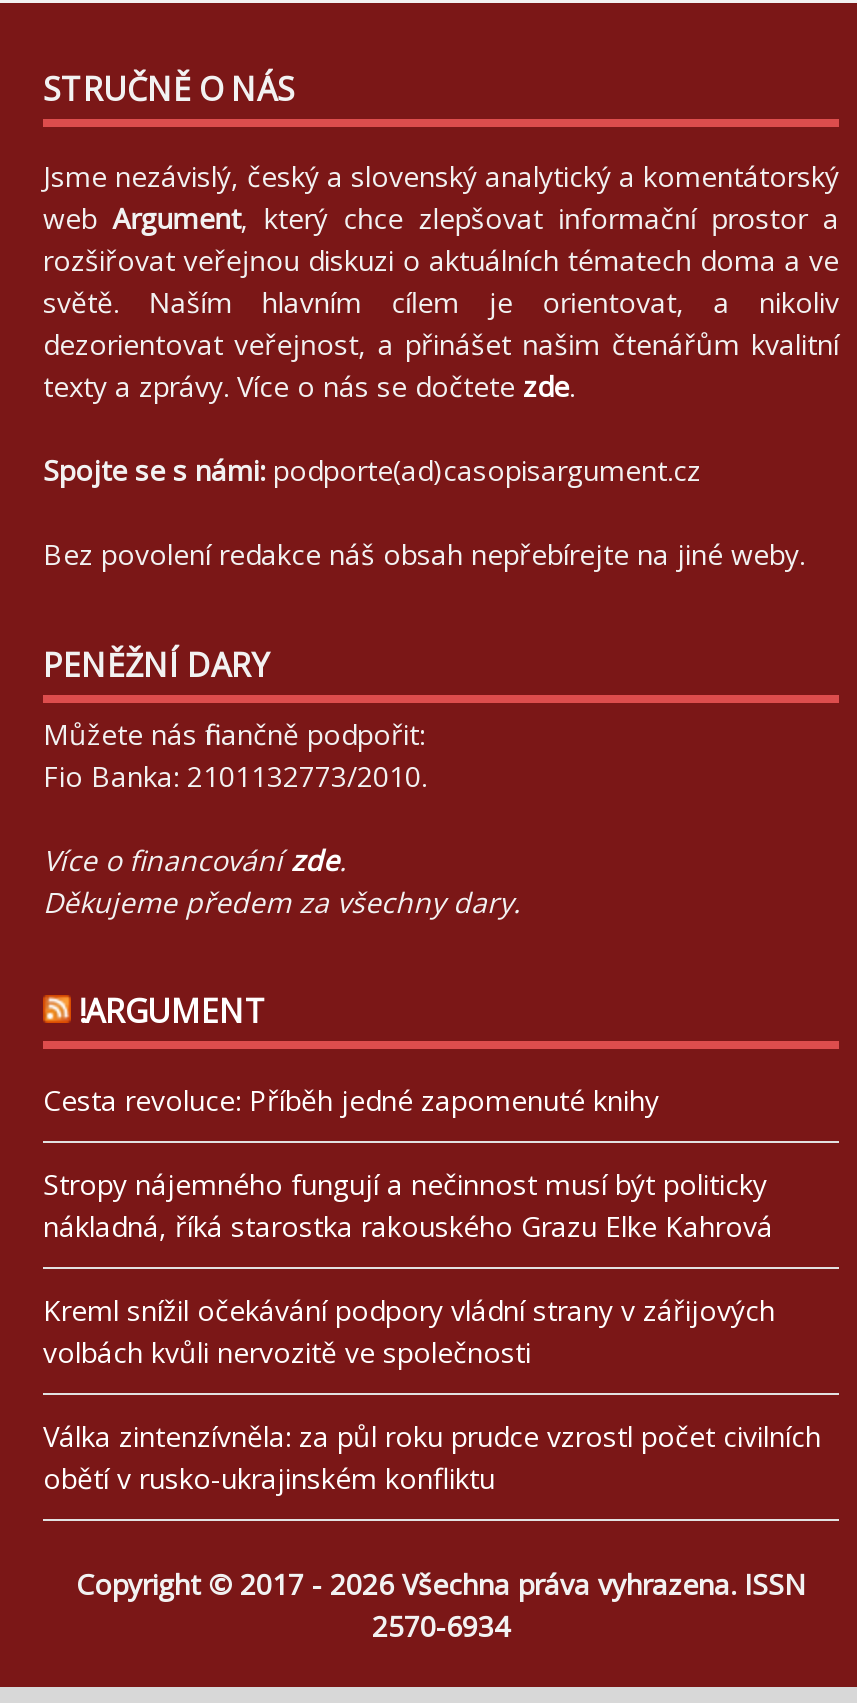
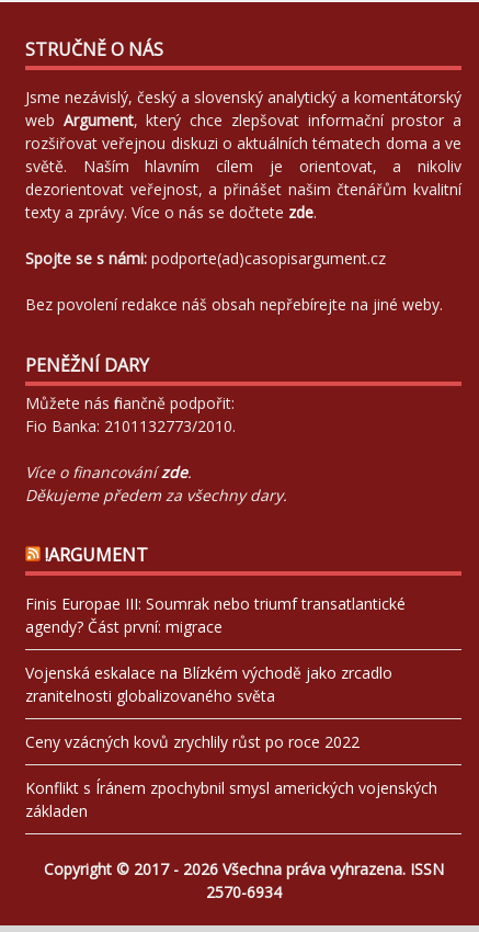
[43,1081,659,1119] Cesta revoluce: Příběh jedné zapomenuté knihy -> [25,593,406,637] Finis Europae III: Soumrak nebo triumf transatlantické | agendy? Část první: migrace
[43,1165,773,1245] Stropy nájemného fungují a nečinnost musí být politicky | nákladná, říká starostka rakouského Grazu Elke Kahrová -> [25,662,392,706] Vojenská eskalace na Blízkém východě jako zrcadlo | zranitelnosti globalizovaného světa
[43,1291,775,1371] Kreml snížil očekávání podpory vládní strany v zářijových | volbách kvůli nervozitě ve společnosti -> [25,731,360,752] Ceny vzácných kovů zrychlily růst po roce 2022
[43,1417,821,1497] Válka zintenzívněla: za půl roku prudce vzrostl počet civilních | obětí v rusko-ukrajinském konfliktu -> [25,777,437,821] Konflikt s Íránem zpochybnil smysl amerických vojenských | základen

